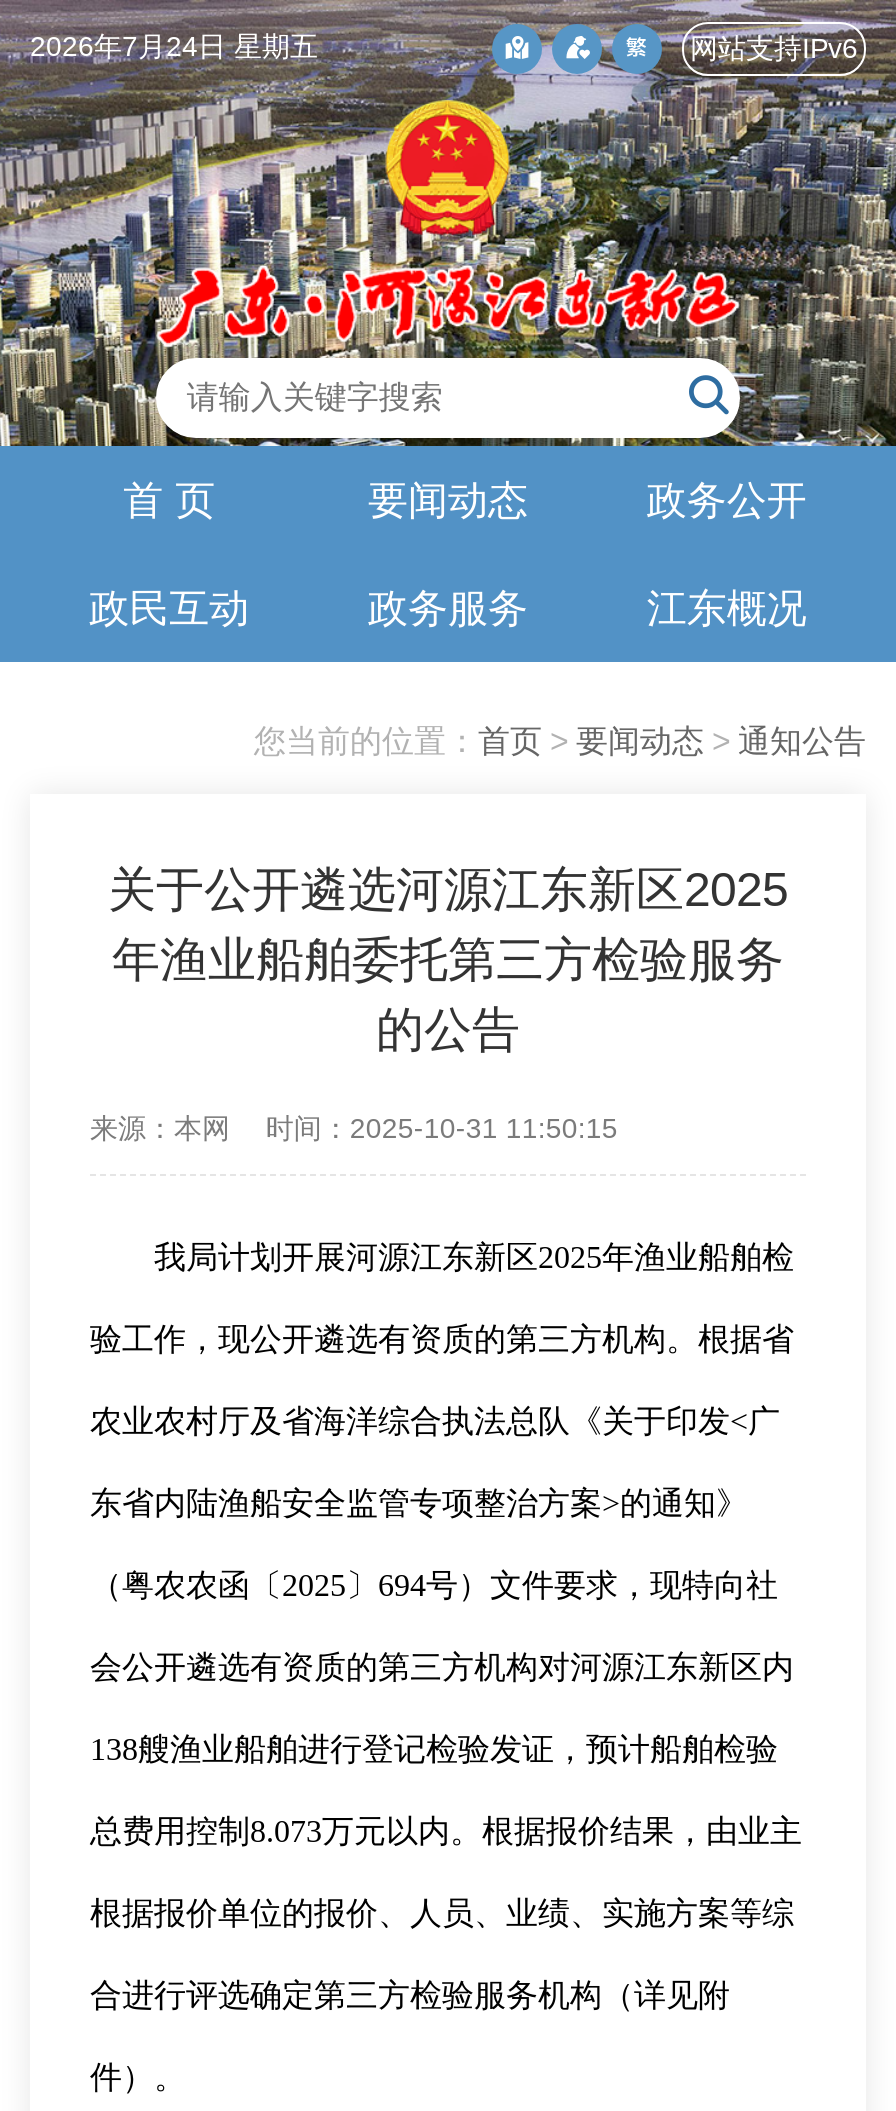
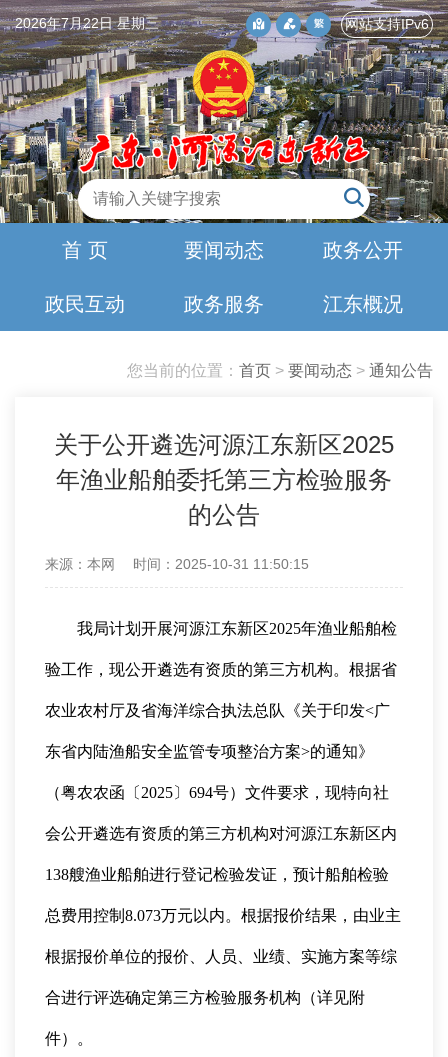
[30,30,318,62] 2026年7月24日 星期五 -> [15,15,159,31] 2026年7月22日 星期三

